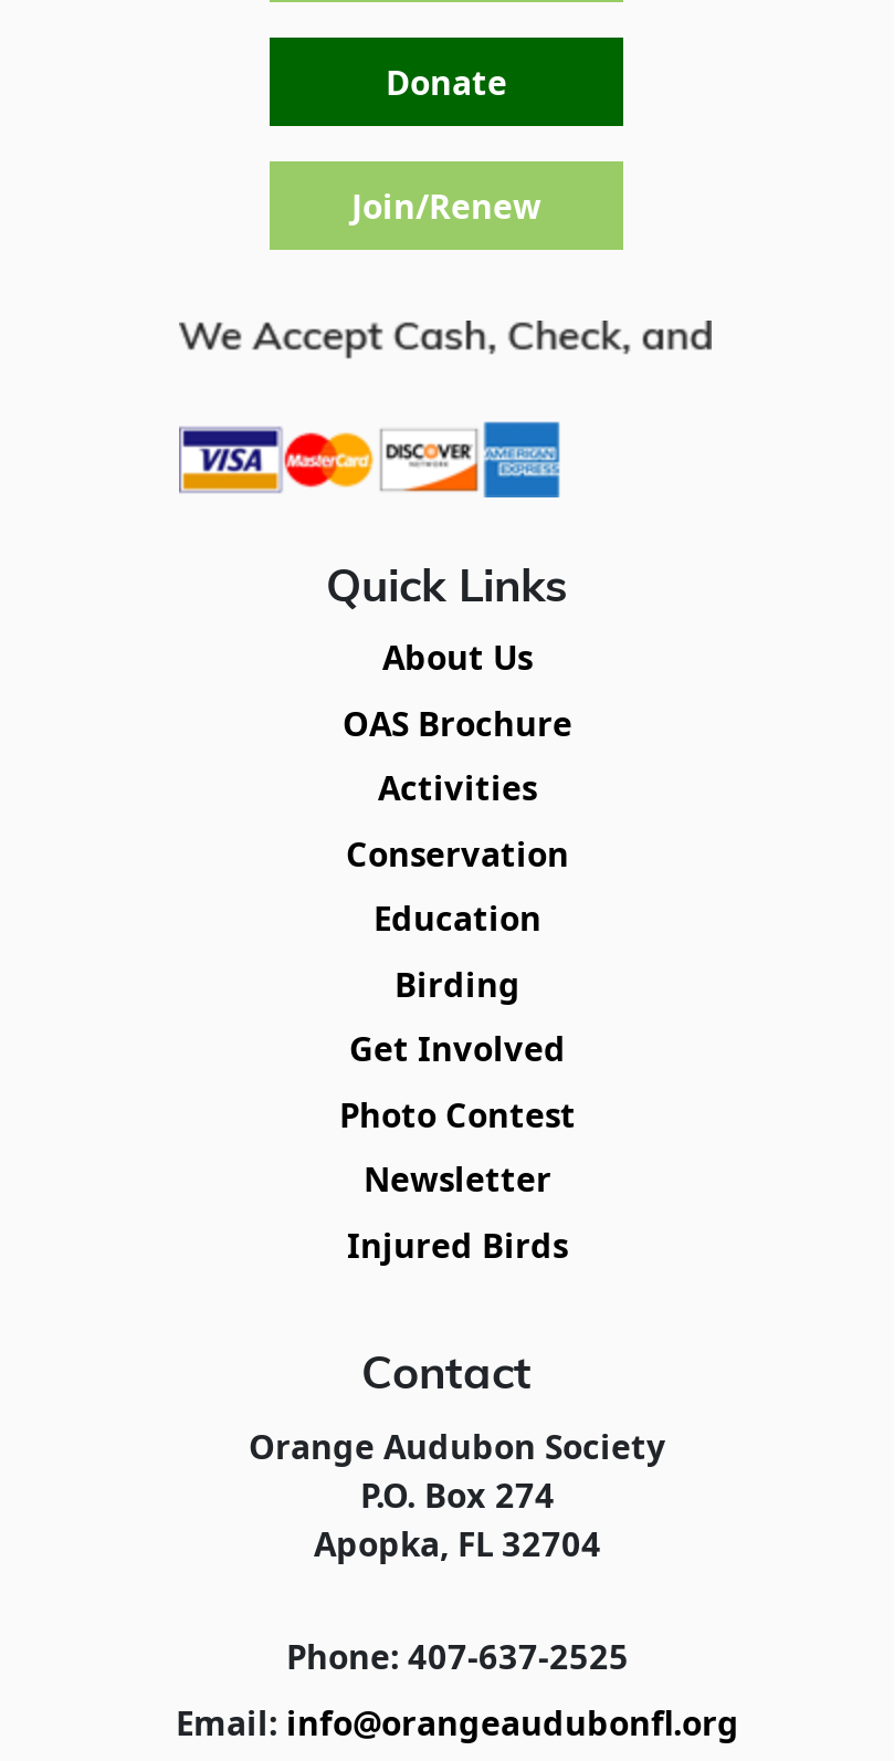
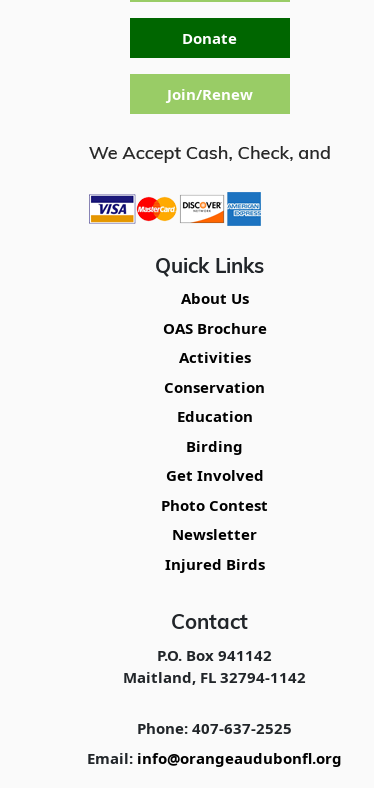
[249,1423,666,1564] Orange Audubon Society | P.O. Box 274 | Apopka, FL 32704 -> [123,644,306,686] P.O. Box 941142 | Maitland, FL 32794-1142

